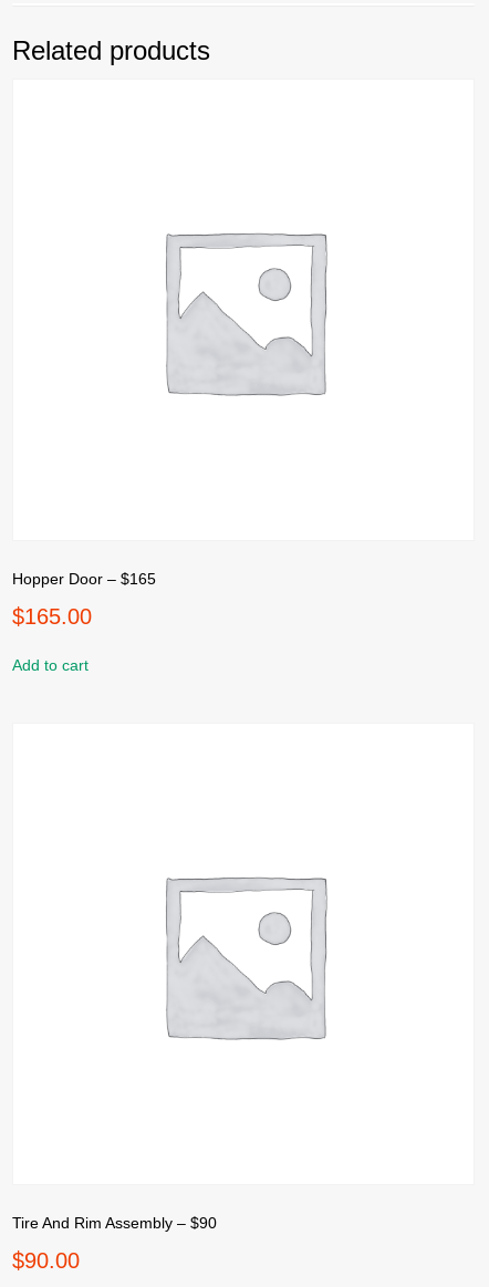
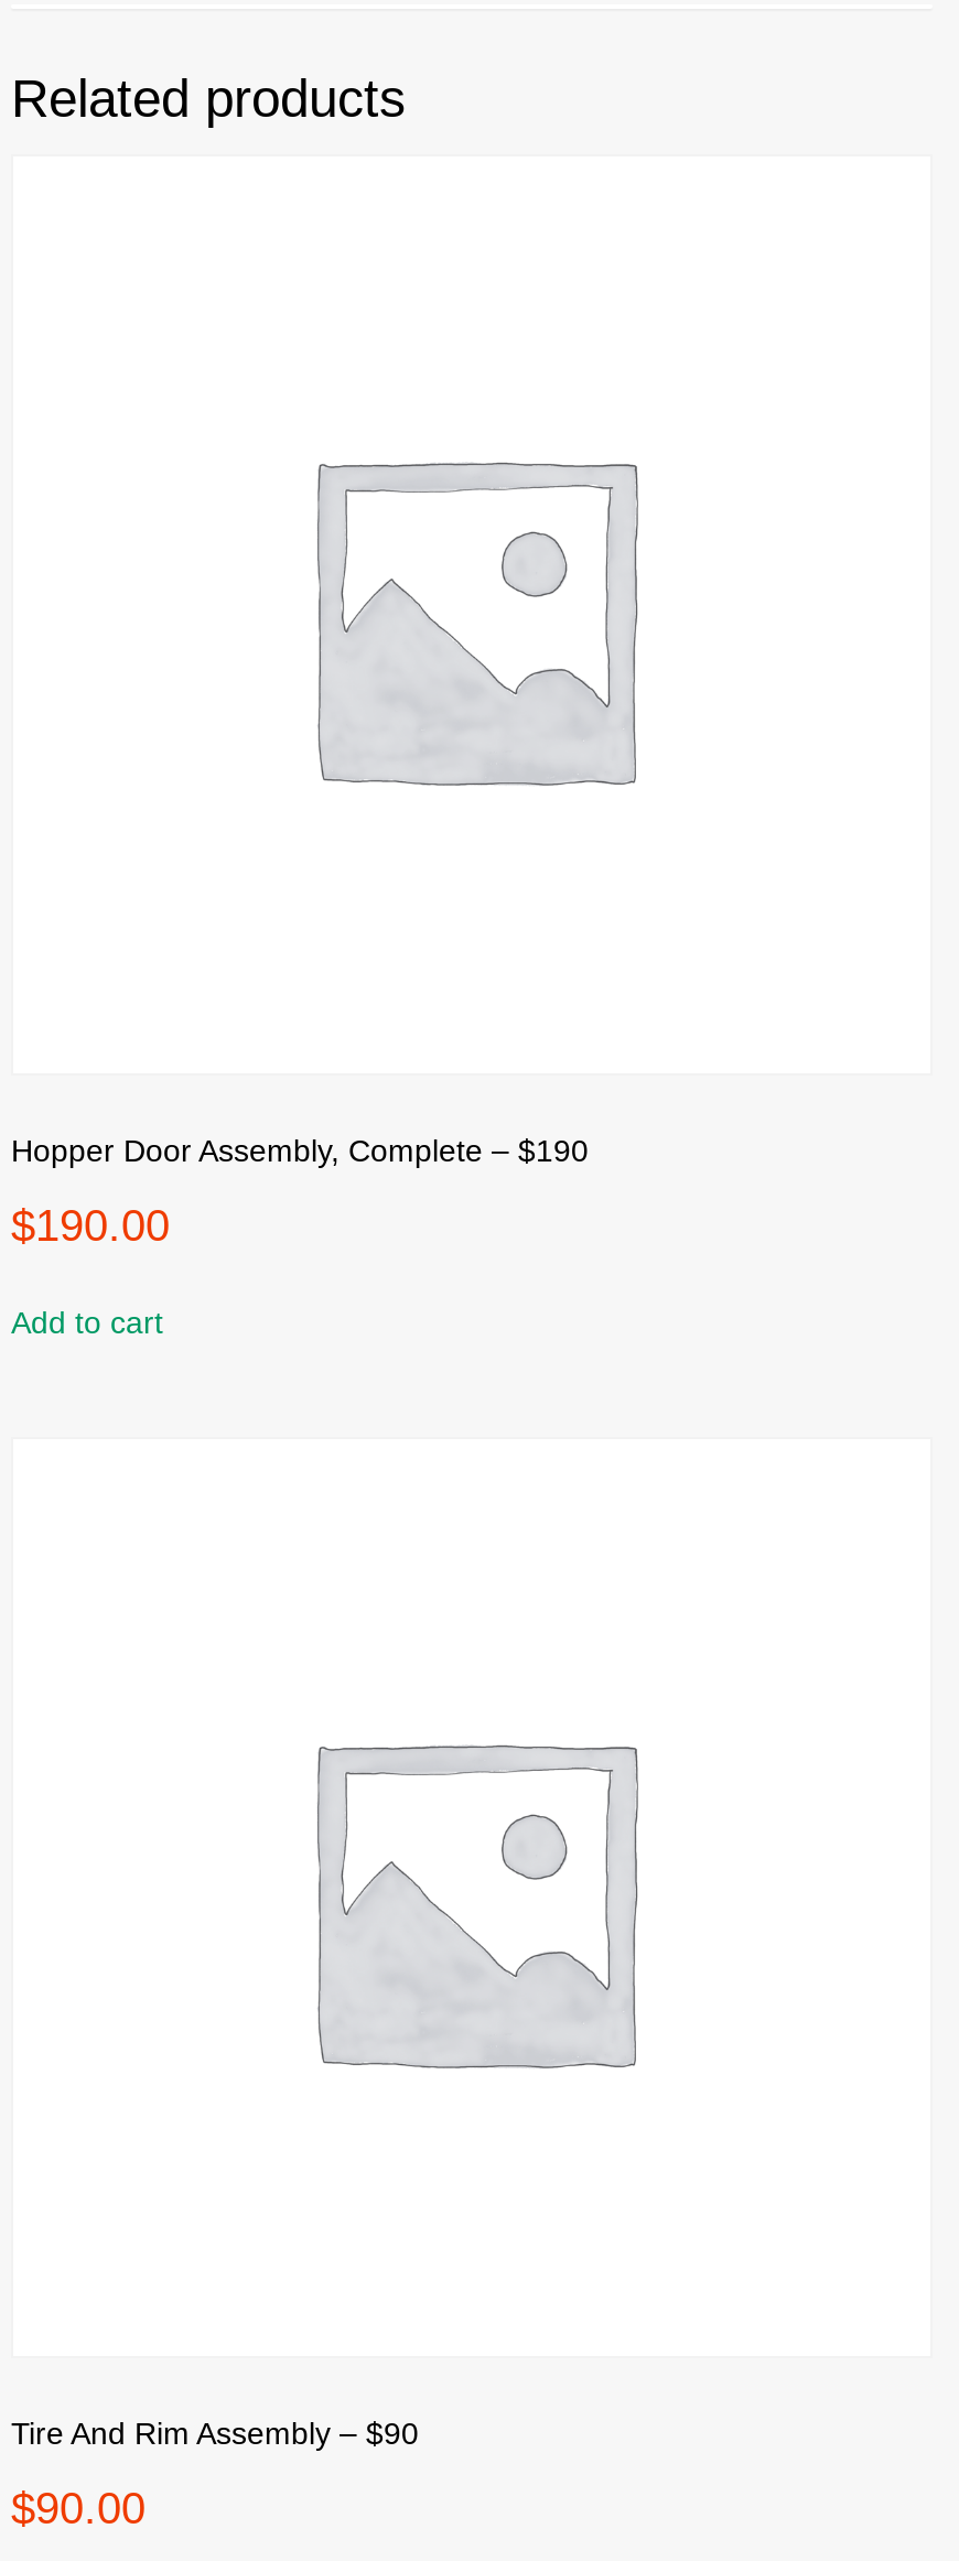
[12,569,156,587] Hopper Door – $165 -> [11,1132,589,1167] Hopper Door Assembly, Complete – $190
[12,604,92,628] $165.00 -> [11,1200,170,1249] $190.00

